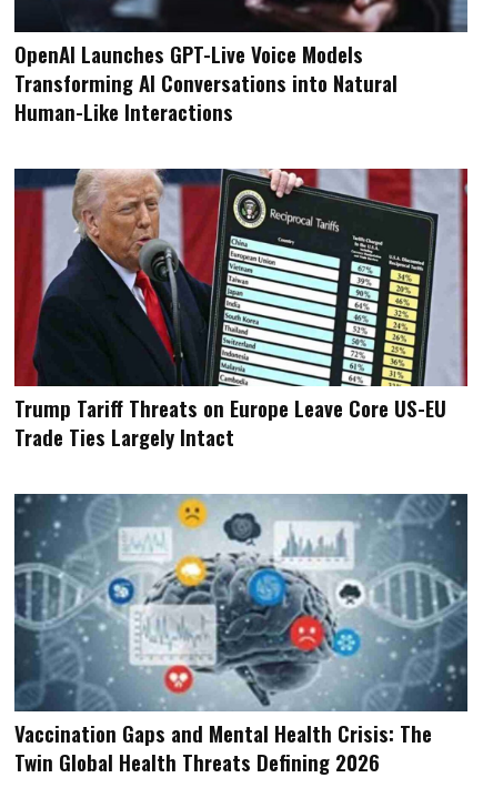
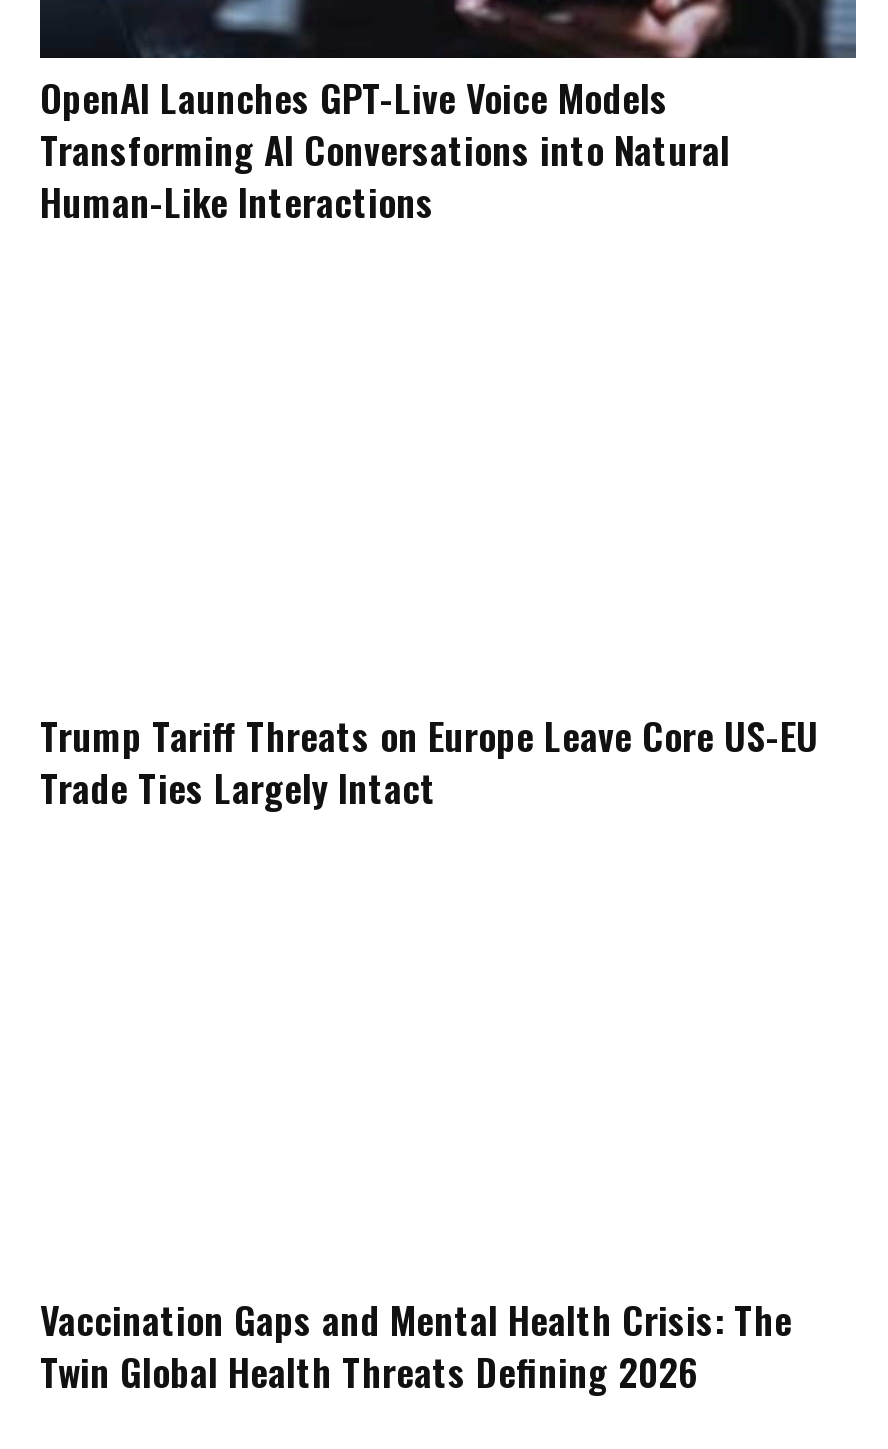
[13,168,469,387] [image] -> none
[13,493,469,713] [image] -> none

